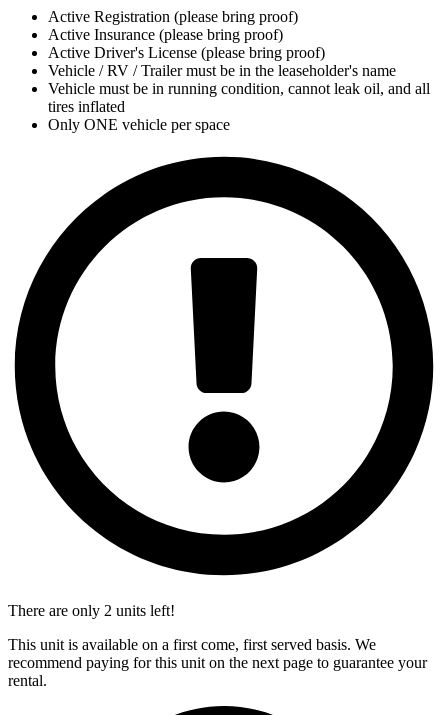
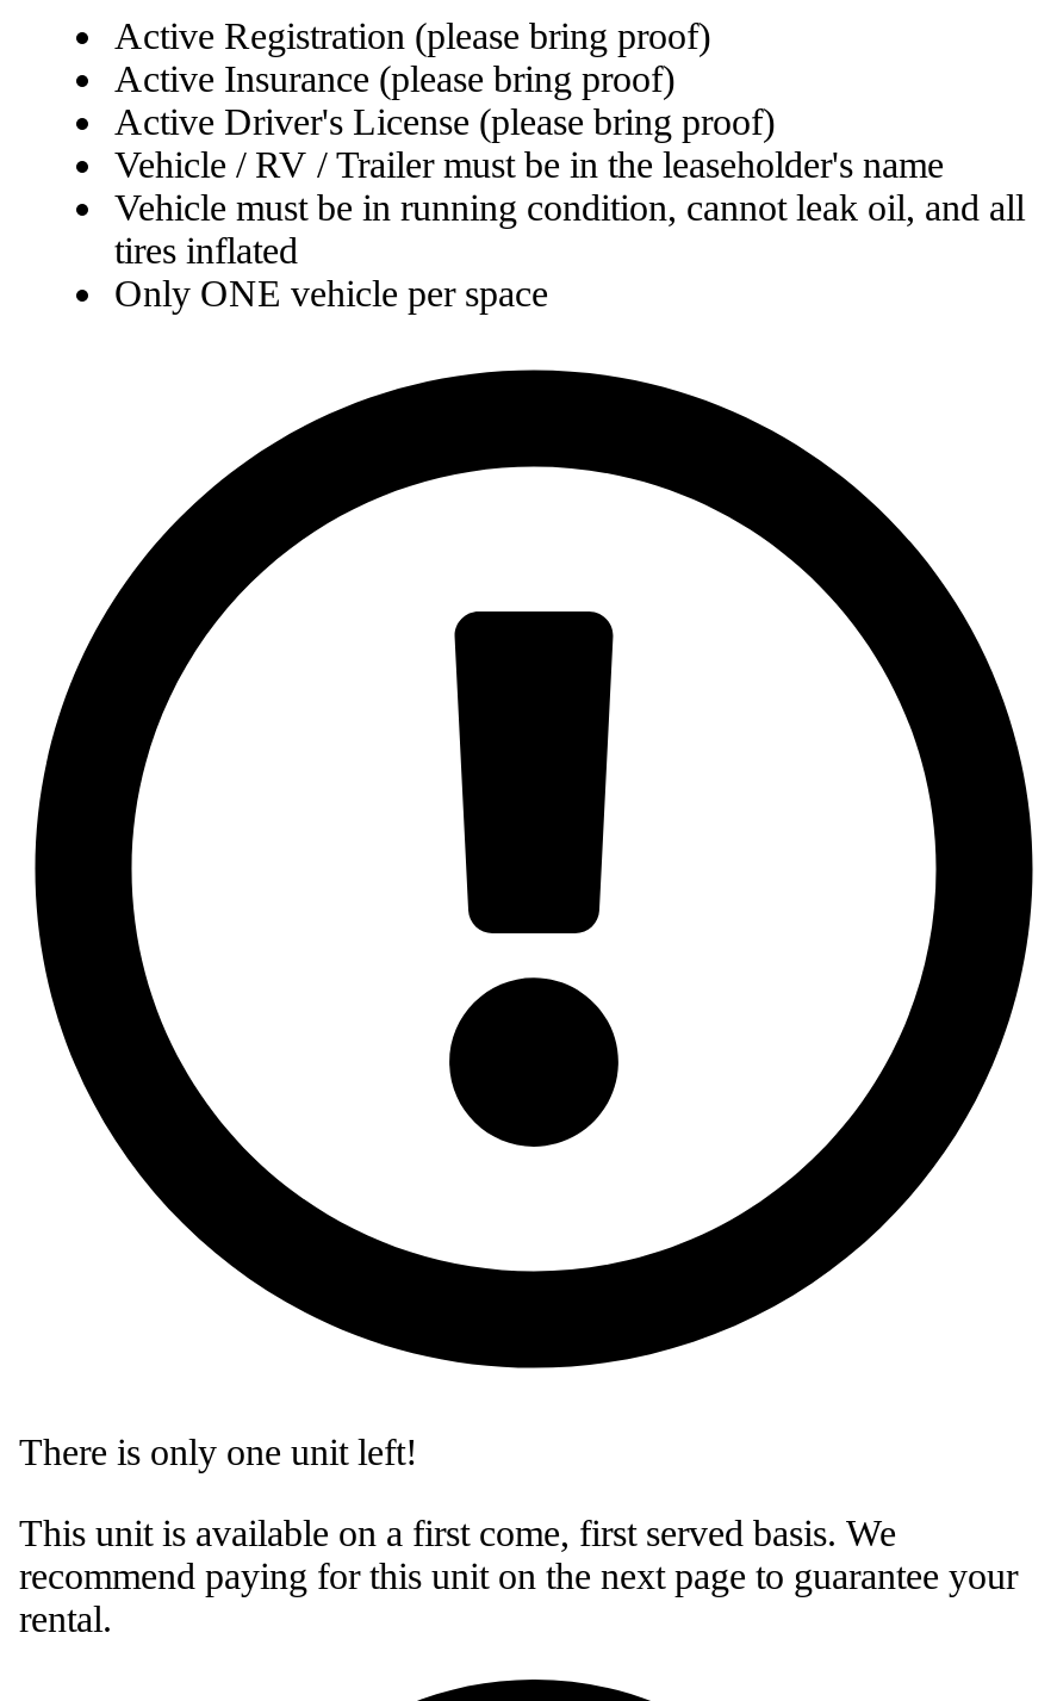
[8,602,175,619] There are only 2 units left! -> [19,1432,417,1473] There is only one unit left!

